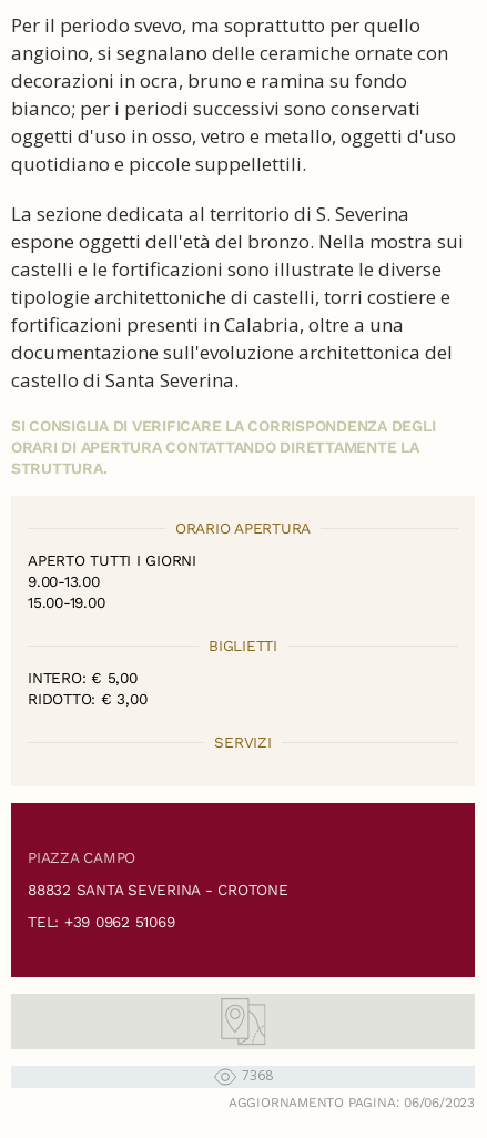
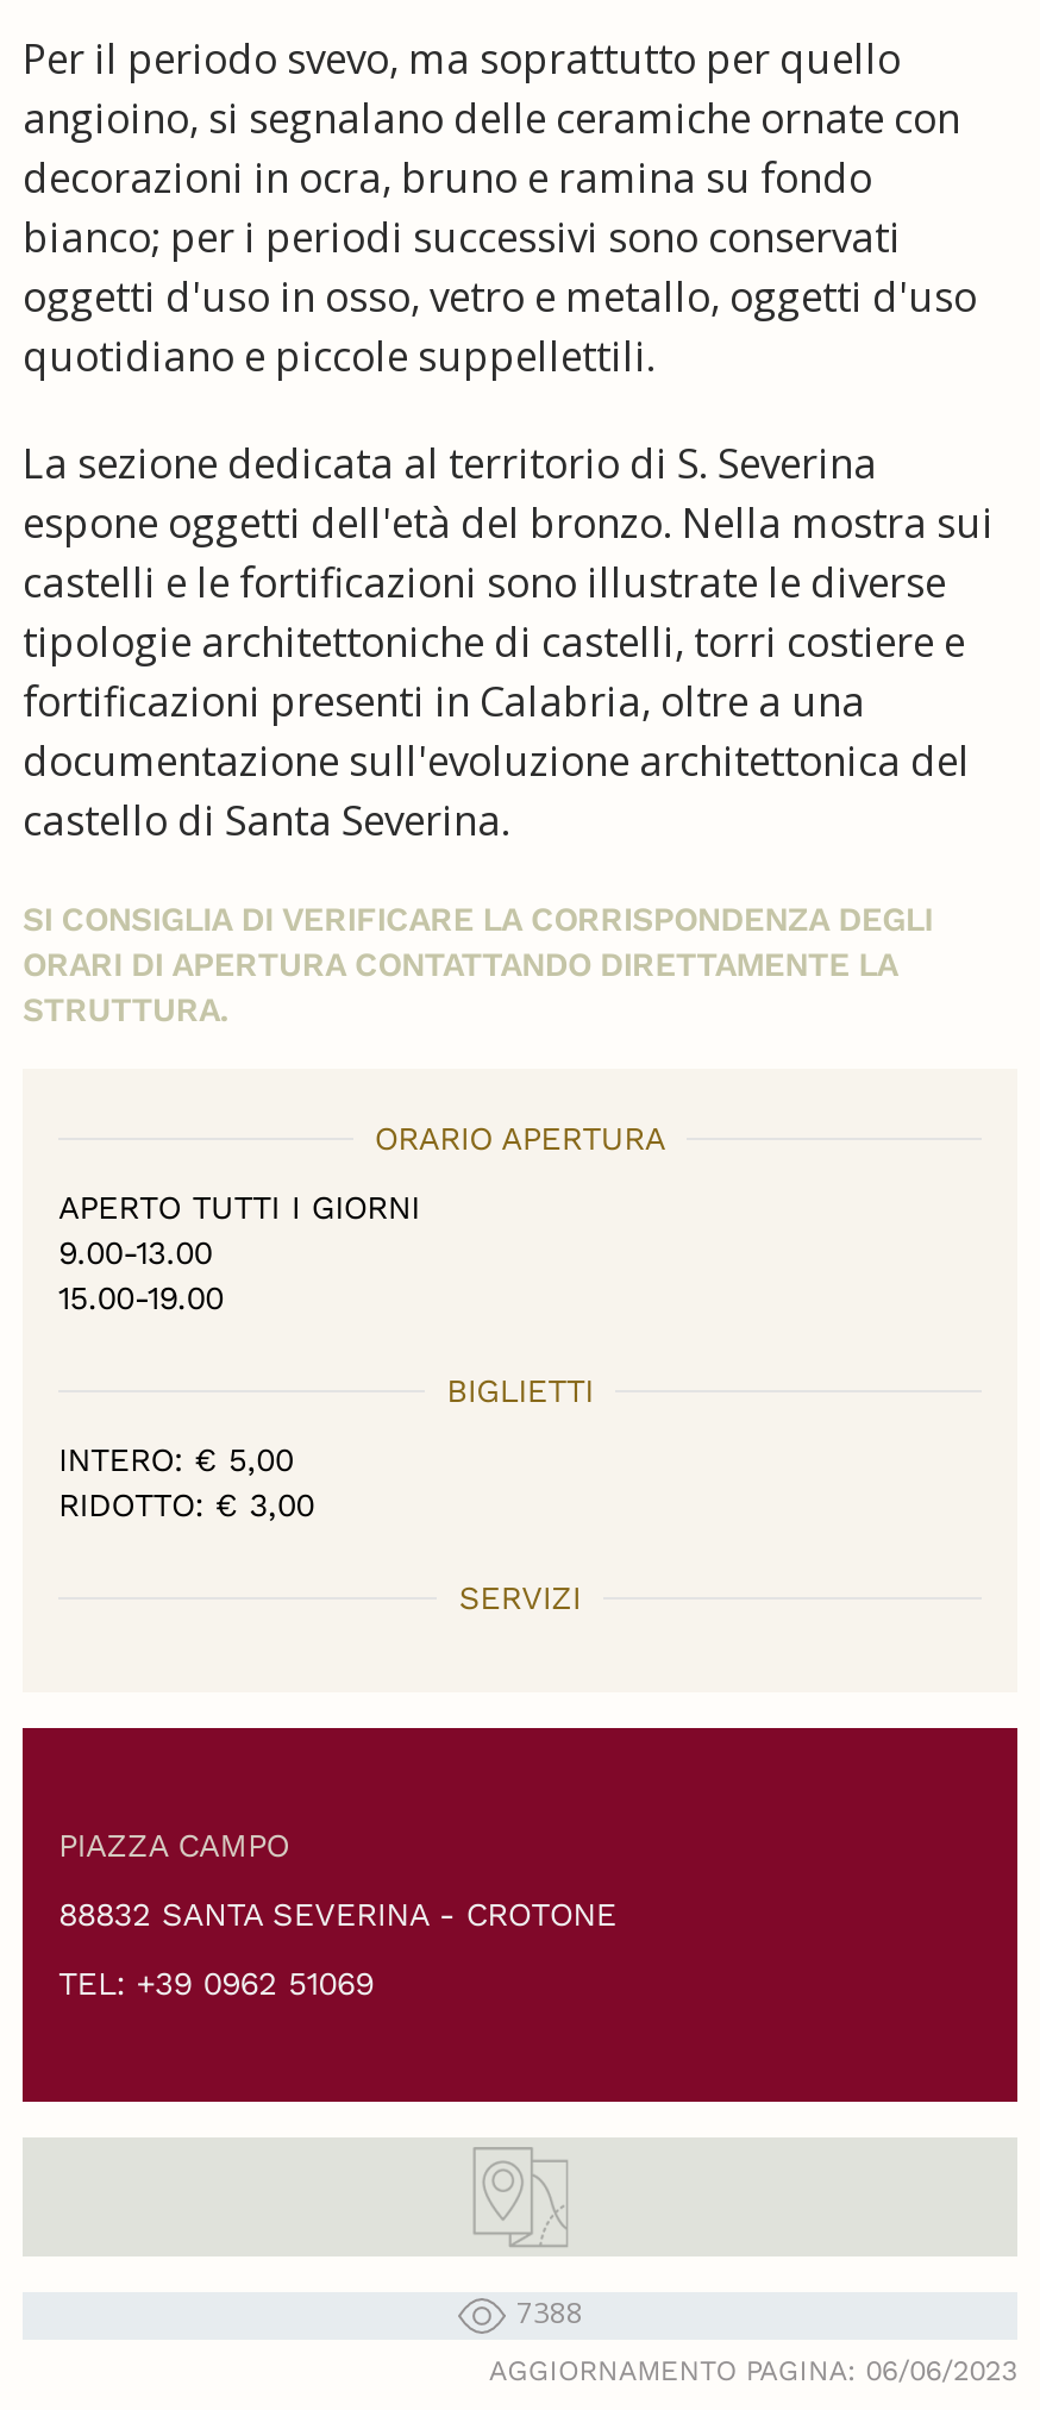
[241,1066,272,1083] 7368 -> [516,2291,583,2330] 7388

